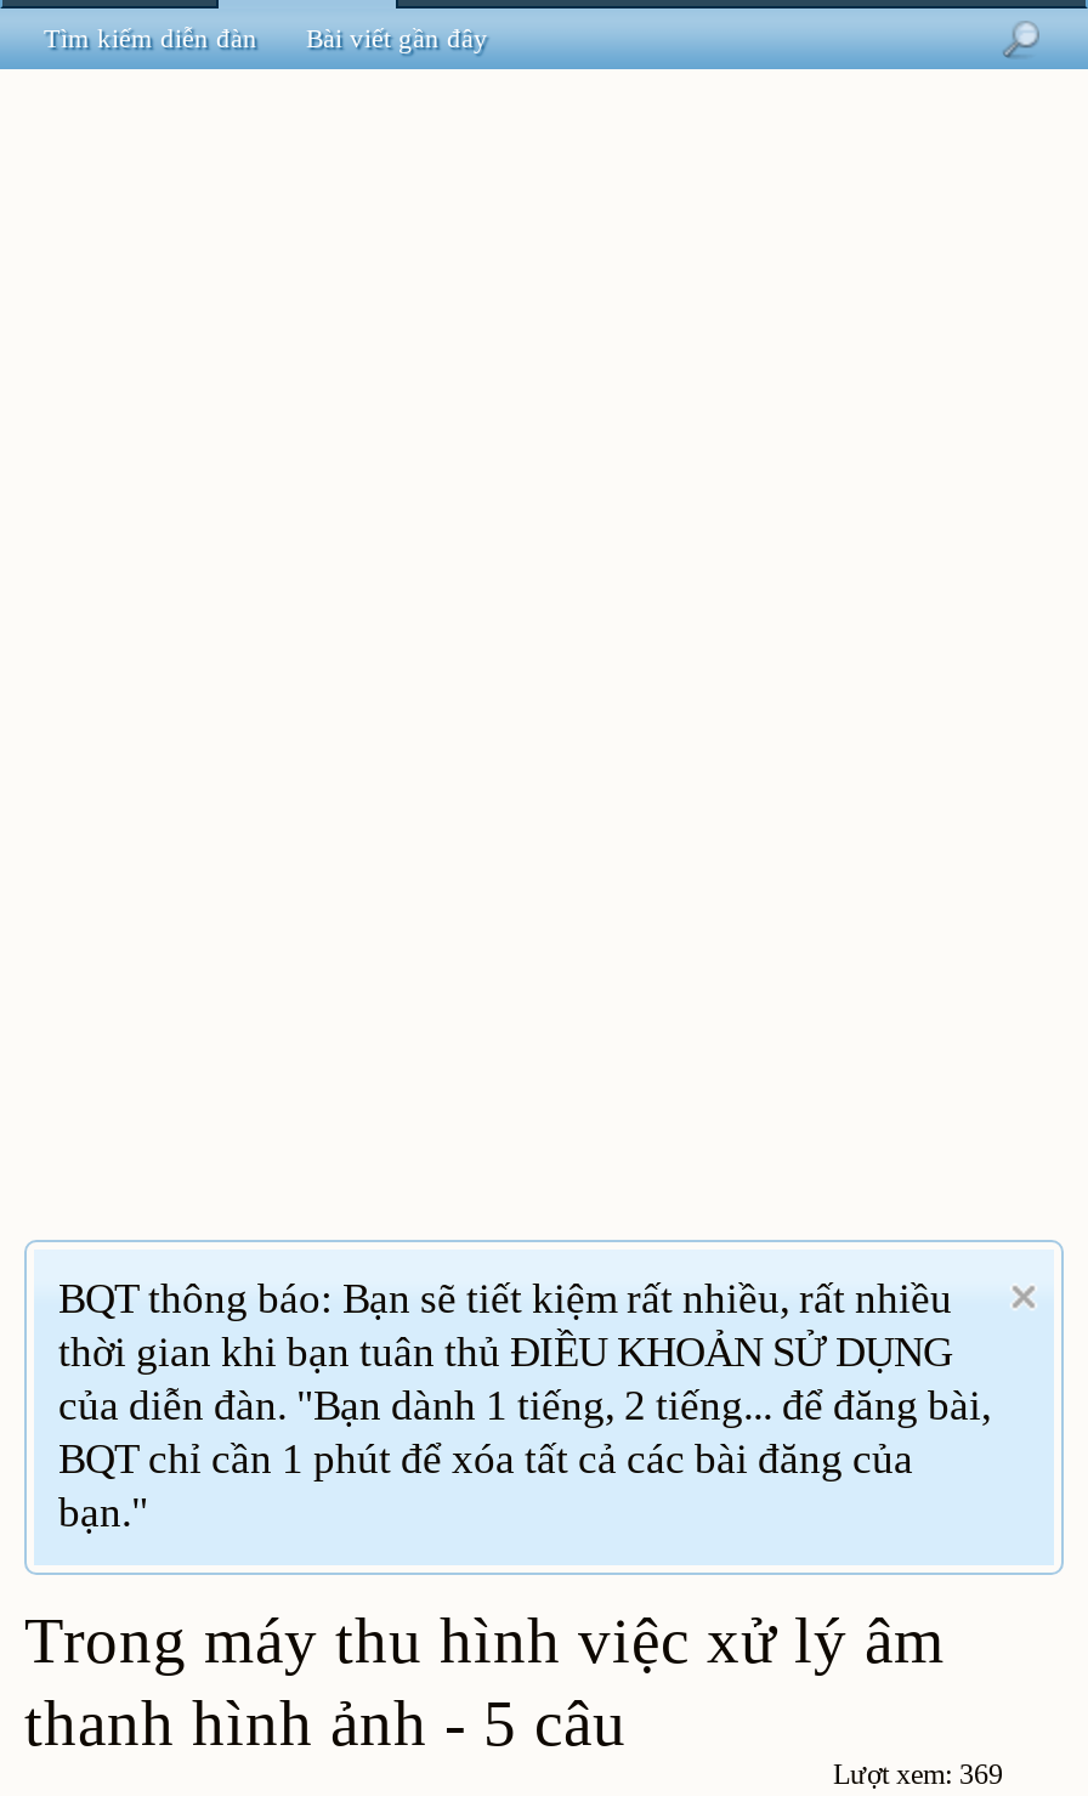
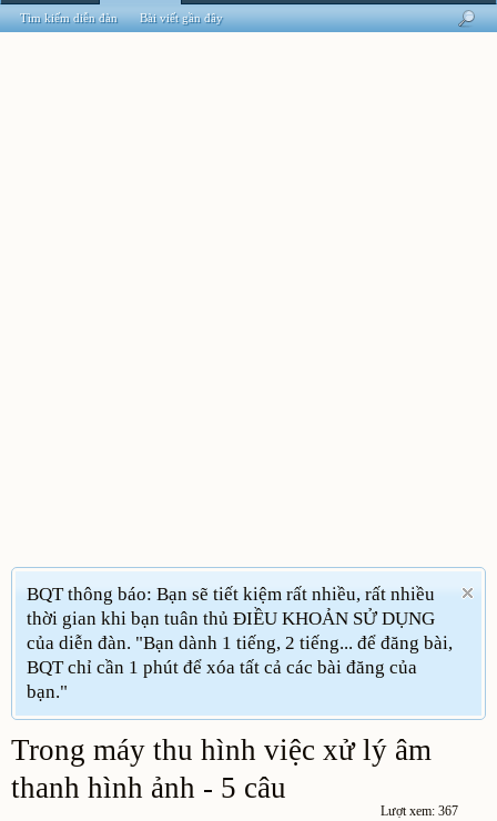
[833,1757,1003,1791] Lượt xem: 369 -> [381,803,458,819] Lượt xem: 367

